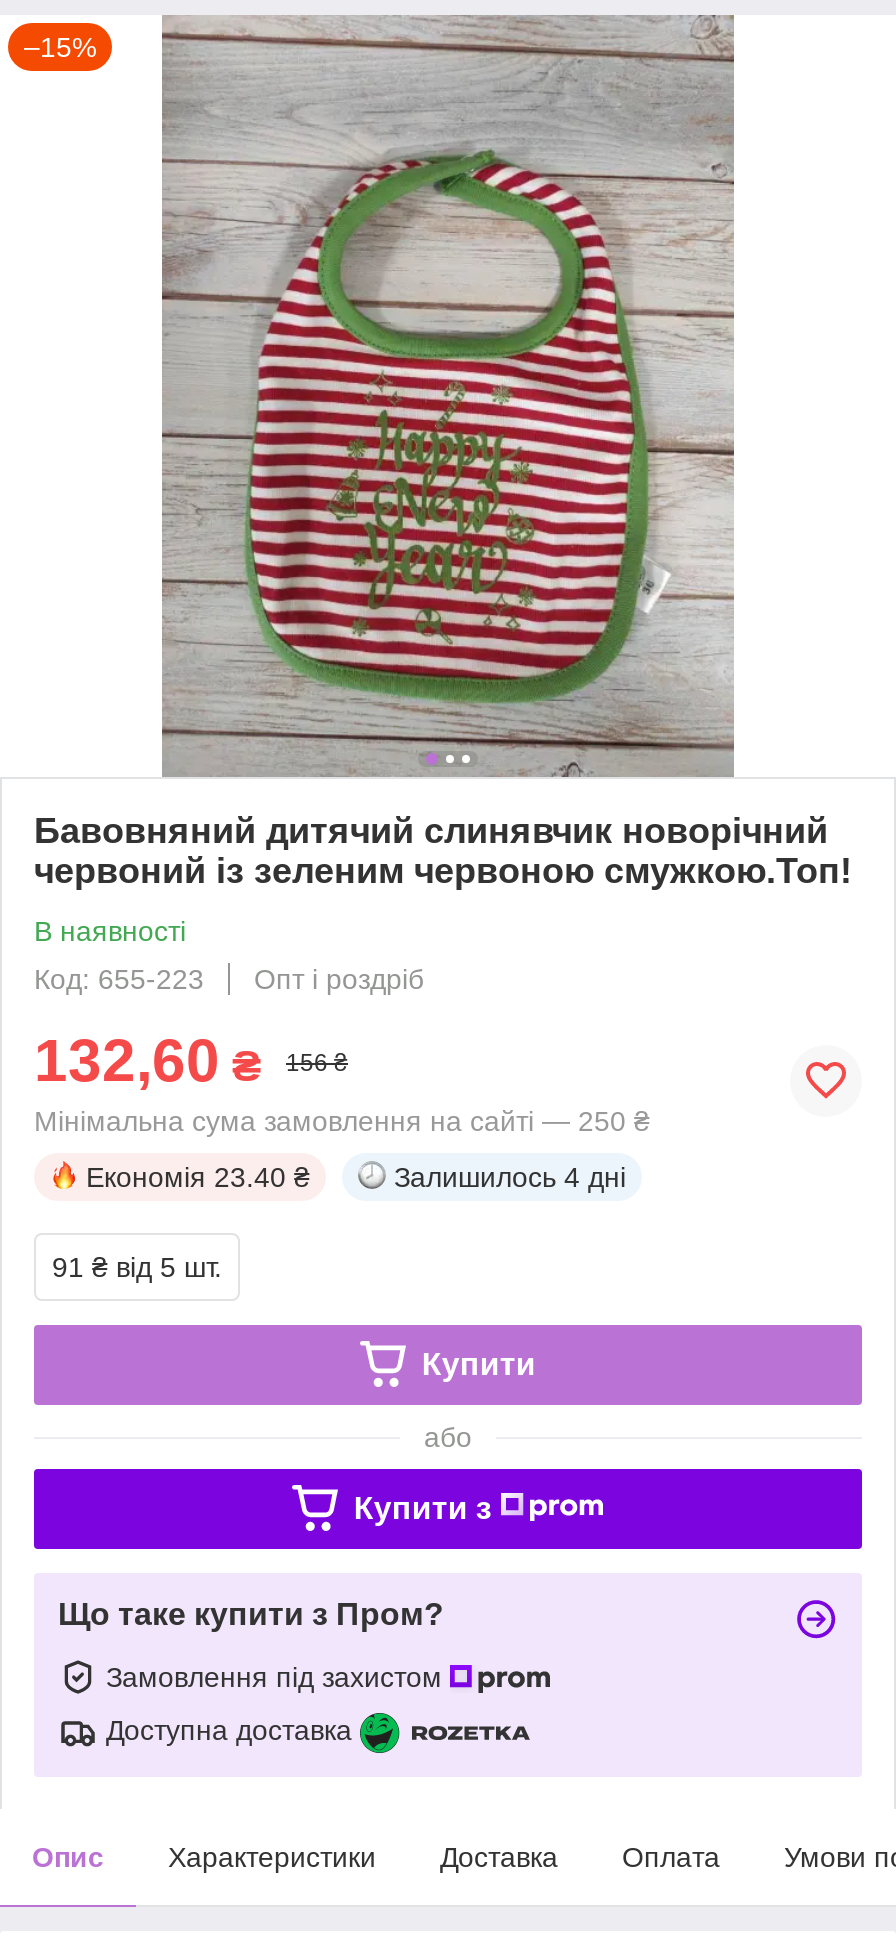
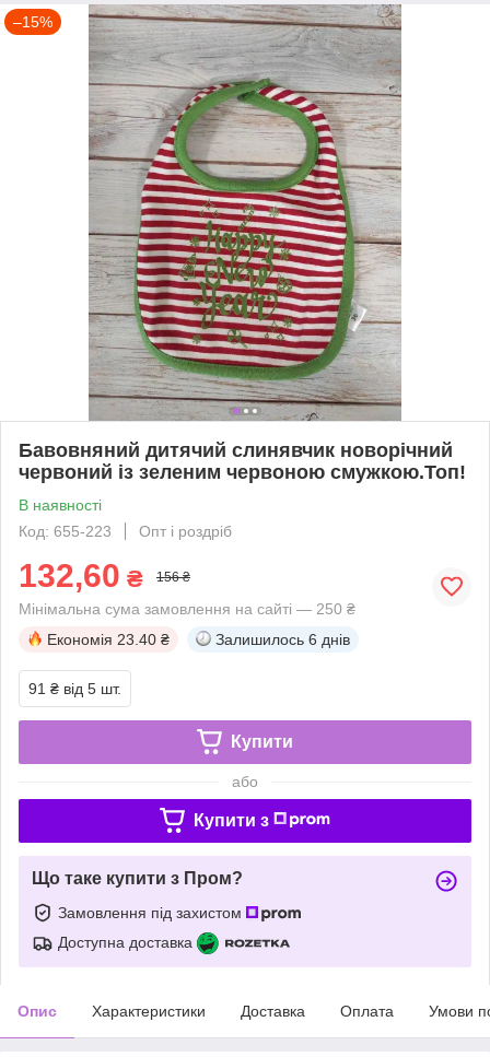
[394,1161,626,1193] Залишилось 4 дні -> [215,630,350,648] Залишилось 6 днів

